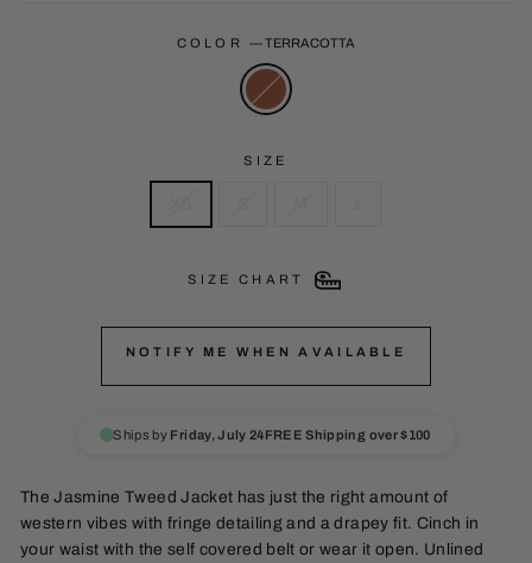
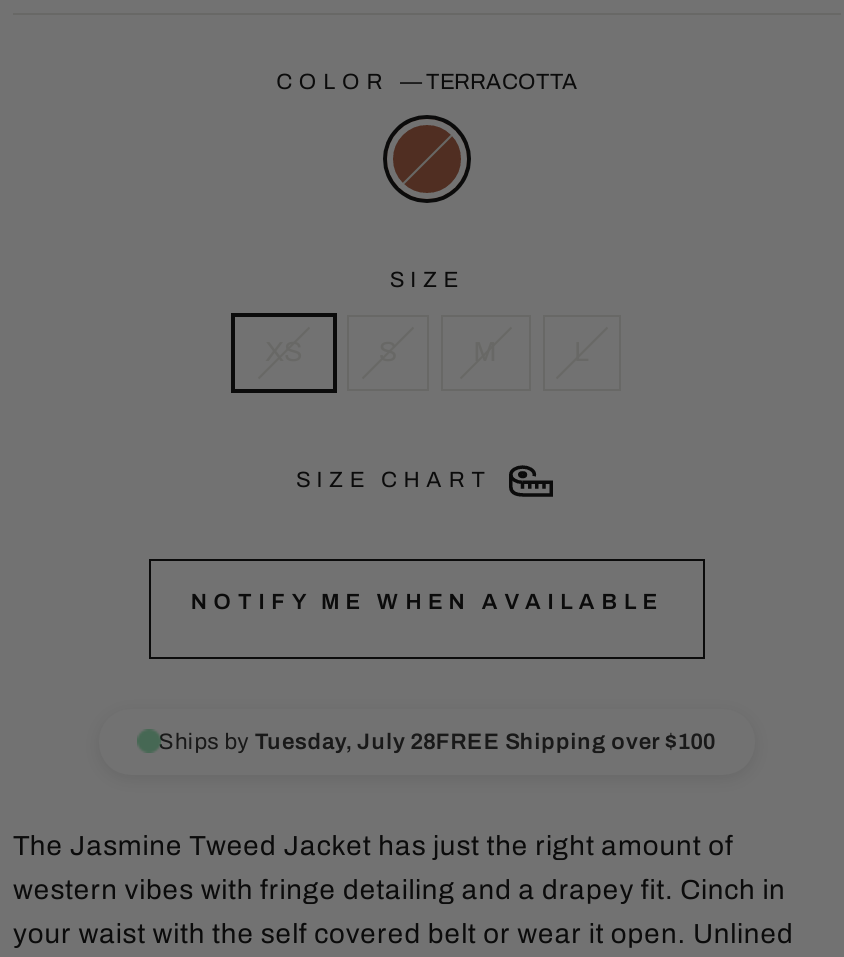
[113,427,431,442] Ships by Friday, July 24FREE Shipping over $100 -> [158,729,716,753] Ships by Tuesday, July 28FREE Shipping over $100

